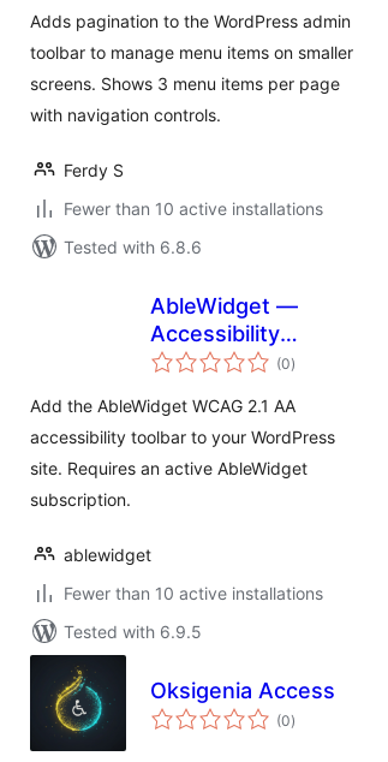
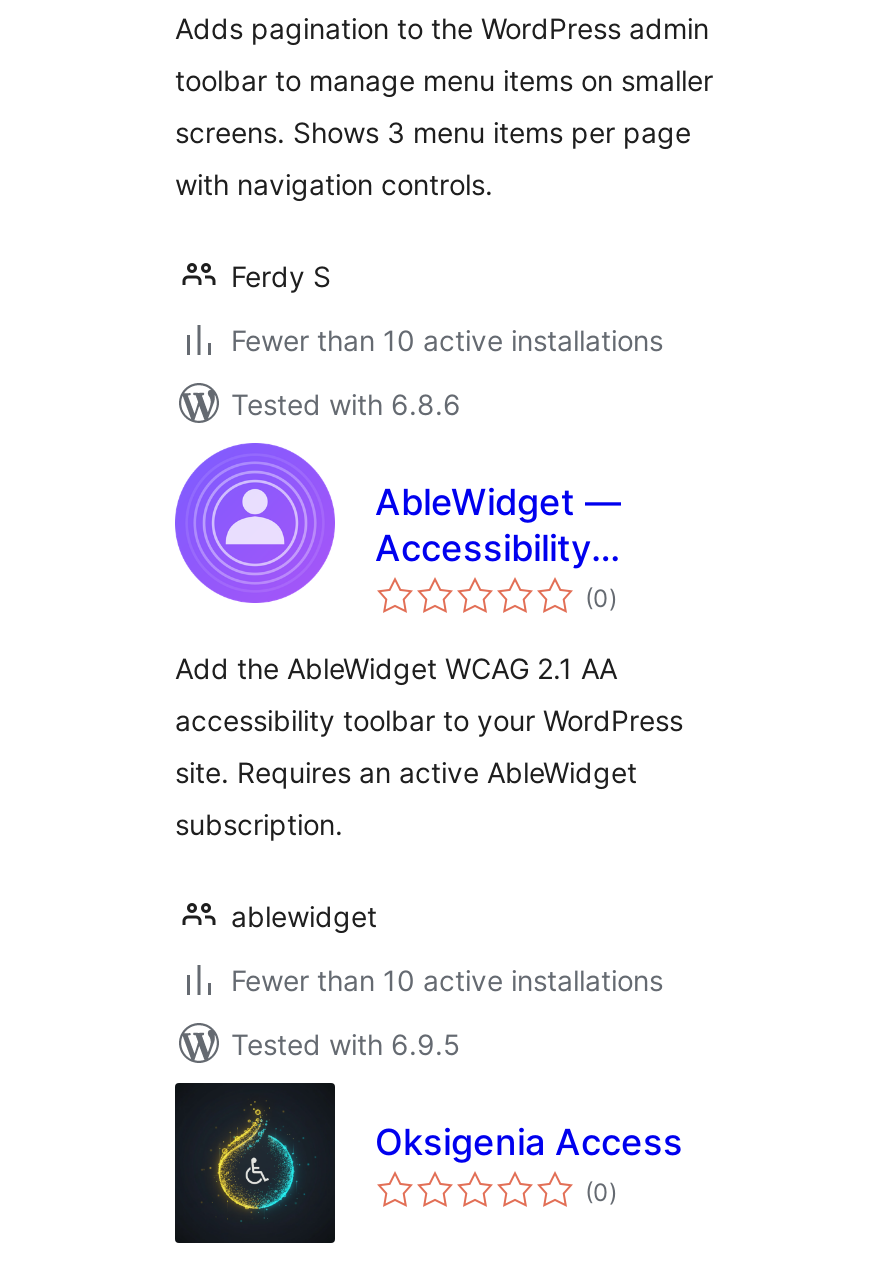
none -> [173,441,337,605] [image]

